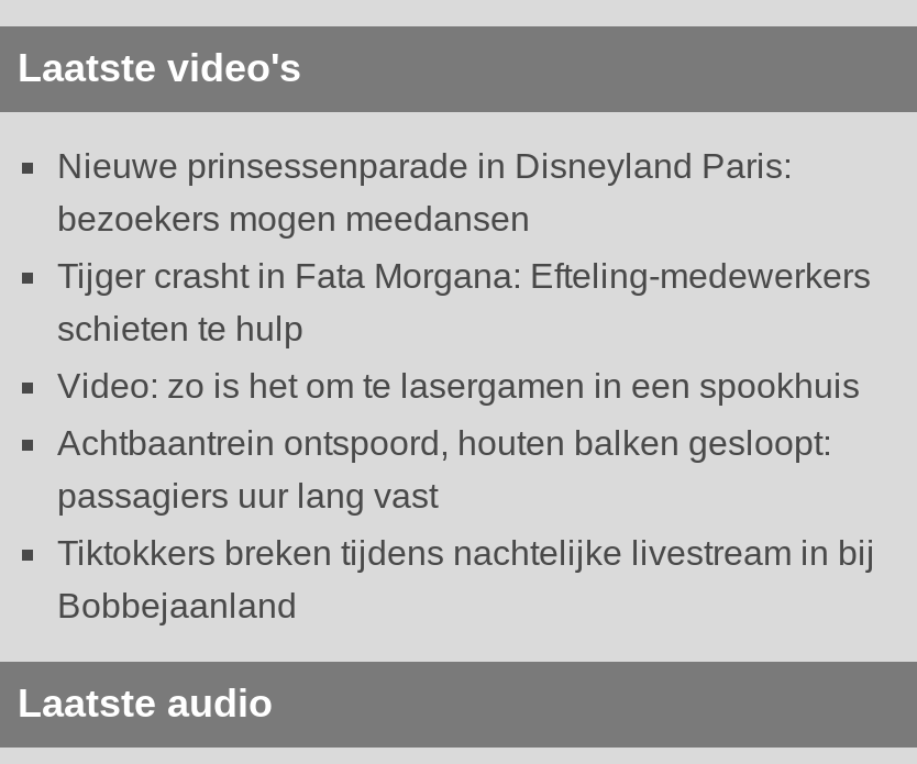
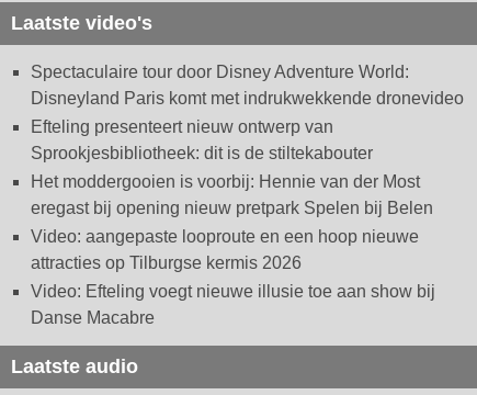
[57,148,792,238] Nieuwe prinsessenparade in Disneyland Paris: | bezoekers mogen meedansen -> [31,63,464,108] Spectaculaire tour door Disney Adventure World: | Disneyland Paris komt met indrukwekkende dronevideo
[57,258,871,348] Tijger crasht in Fata Morgana: Efteling-medewerkers | schieten te hulp -> [31,118,373,163] Efteling presenteert nieuw ontwerp van | Sprookjesbibliotheek: dit is de stiltekabouter
[57,368,860,405] Video: zo is het om te lasergamen in een spookhuis -> [31,173,433,218] Het moddergooien is voorbij: Hennie van der Most | eregast bij opening nieuw pretpark Spelen bij Belen
[57,425,831,515] Achtbaantrein ontspoord, houten balken gesloopt: | passagiers uur lang vast -> [31,227,419,272] Video: aangepaste looproute en een hoop nieuwe | attracties op Tilburgse kermis 2026
[57,535,875,625] Tiktokkers breken tijdens nachtelijke livestream in bij | Bobbejaanland -> [31,282,435,327] Video: Efteling voegt nieuwe illusie toe aan show bij | Danse Macabre

